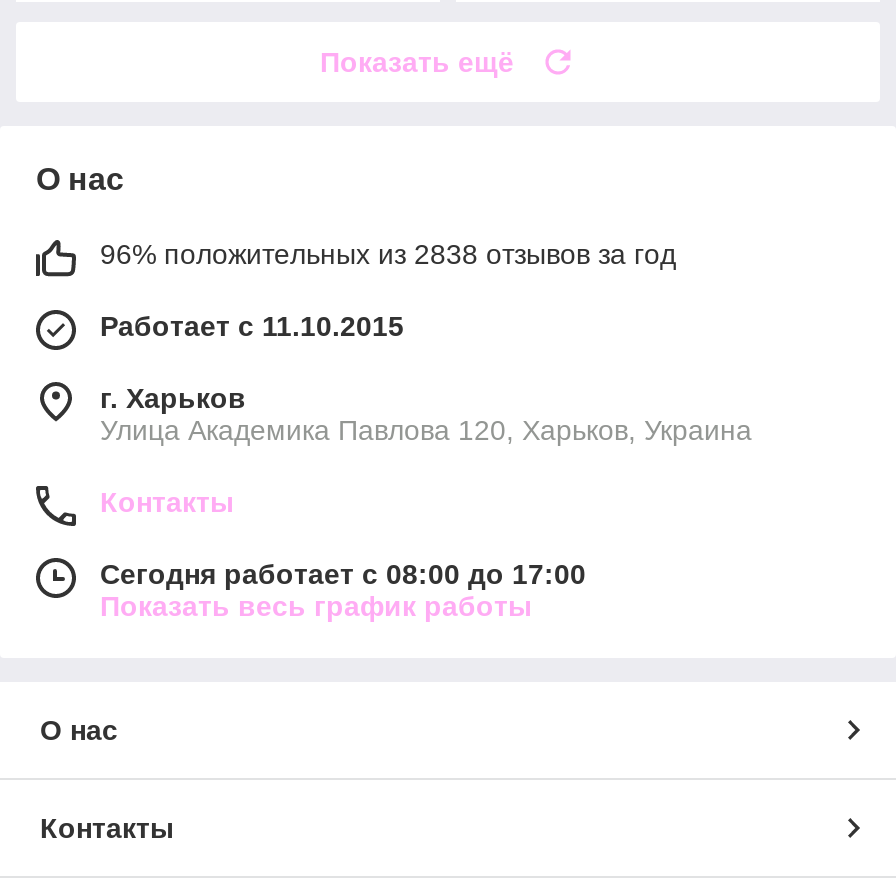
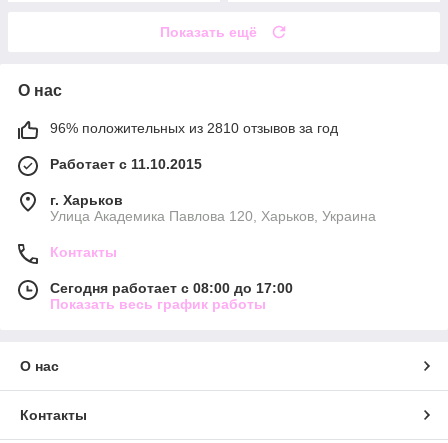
[100,238,676,270] 96% положительных из 2838 отзывов за год -> [50,120,338,136] 96% положительных из 2810 отзывов за год

